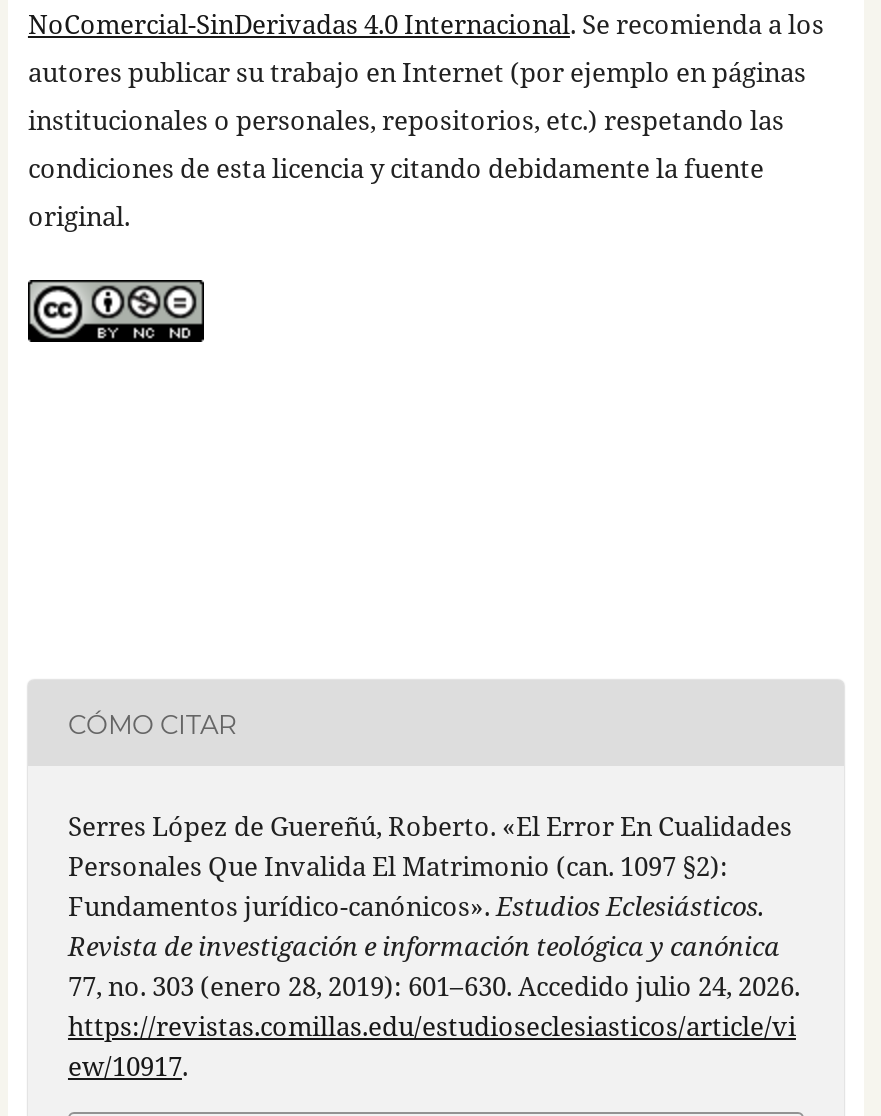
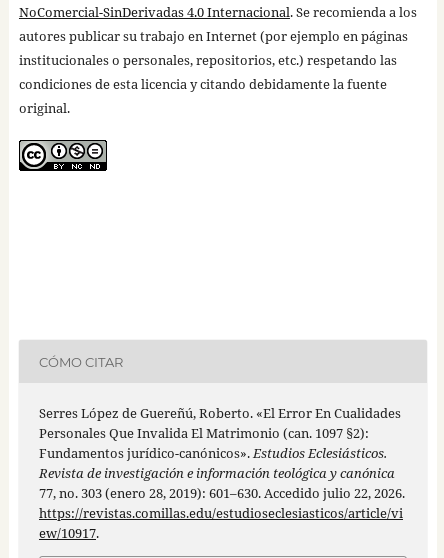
[68,969,800,1005] 77, no. 303 (enero 28, 2019): 601–630. Accedido julio 24, 2026. -> [39,484,405,502] 77, no. 303 (enero 28, 2019): 601–630. Accedido julio 22, 2026.

